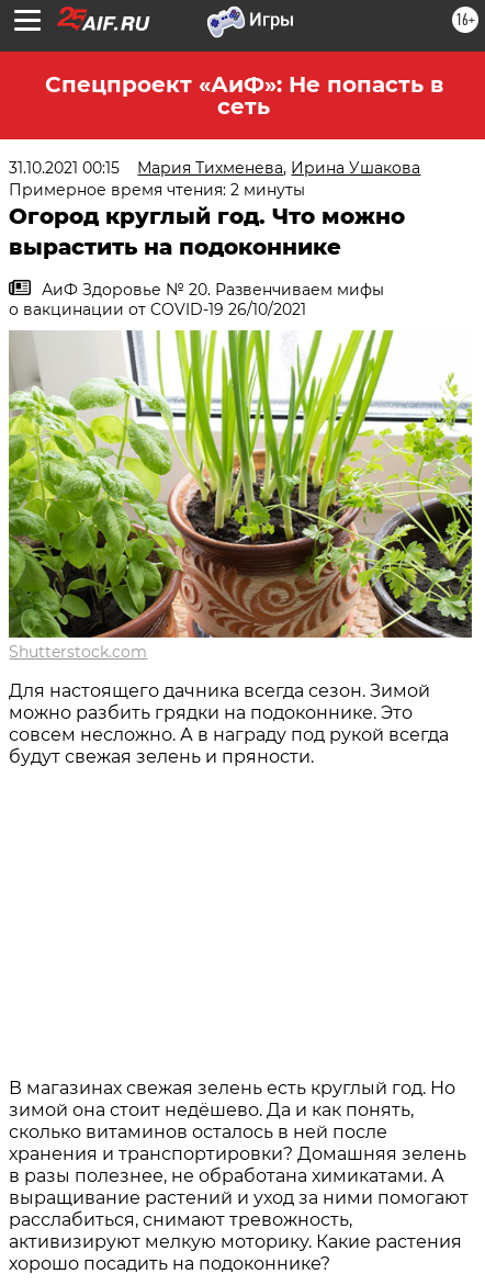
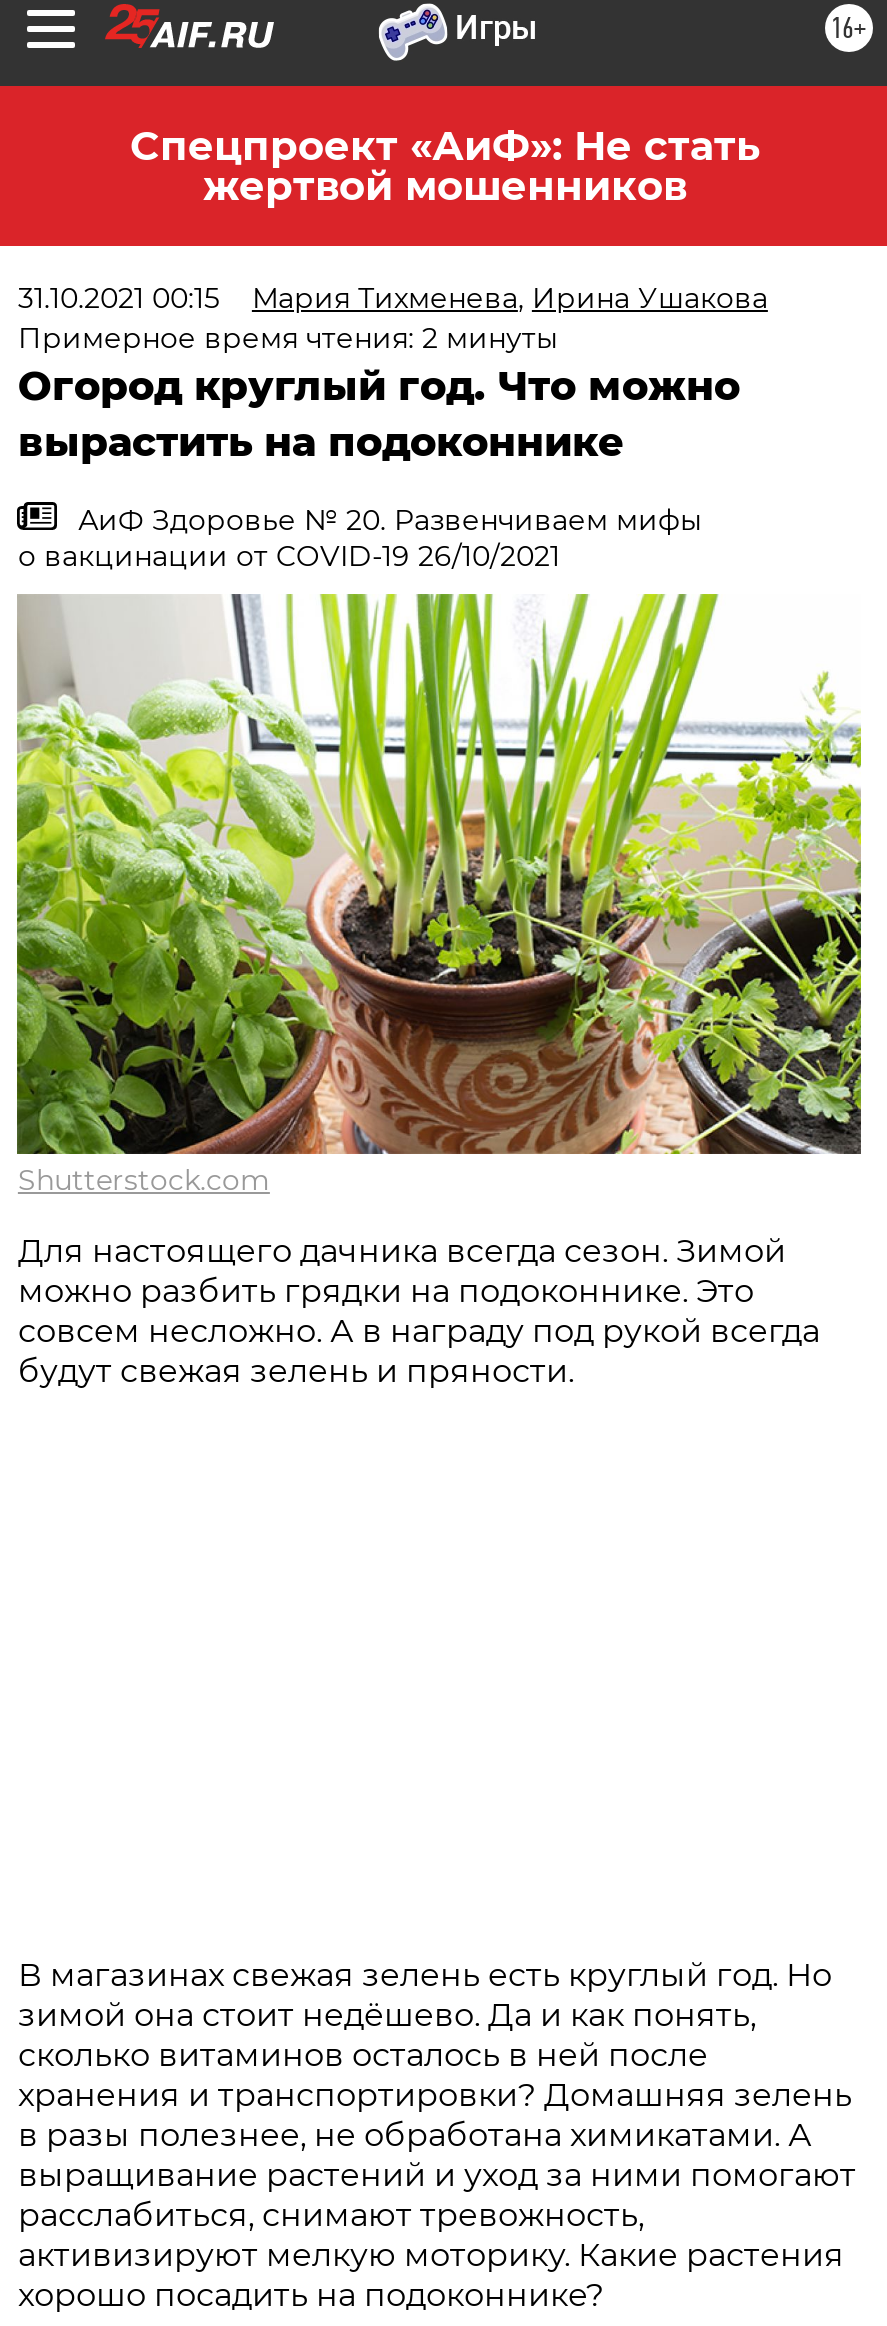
[44,71,443,120] Спецпроект «АиФ»: Не попасть в | сеть -> [130,122,760,210] Спецпроект «АиФ»: Не стать | жертвой мошенников

